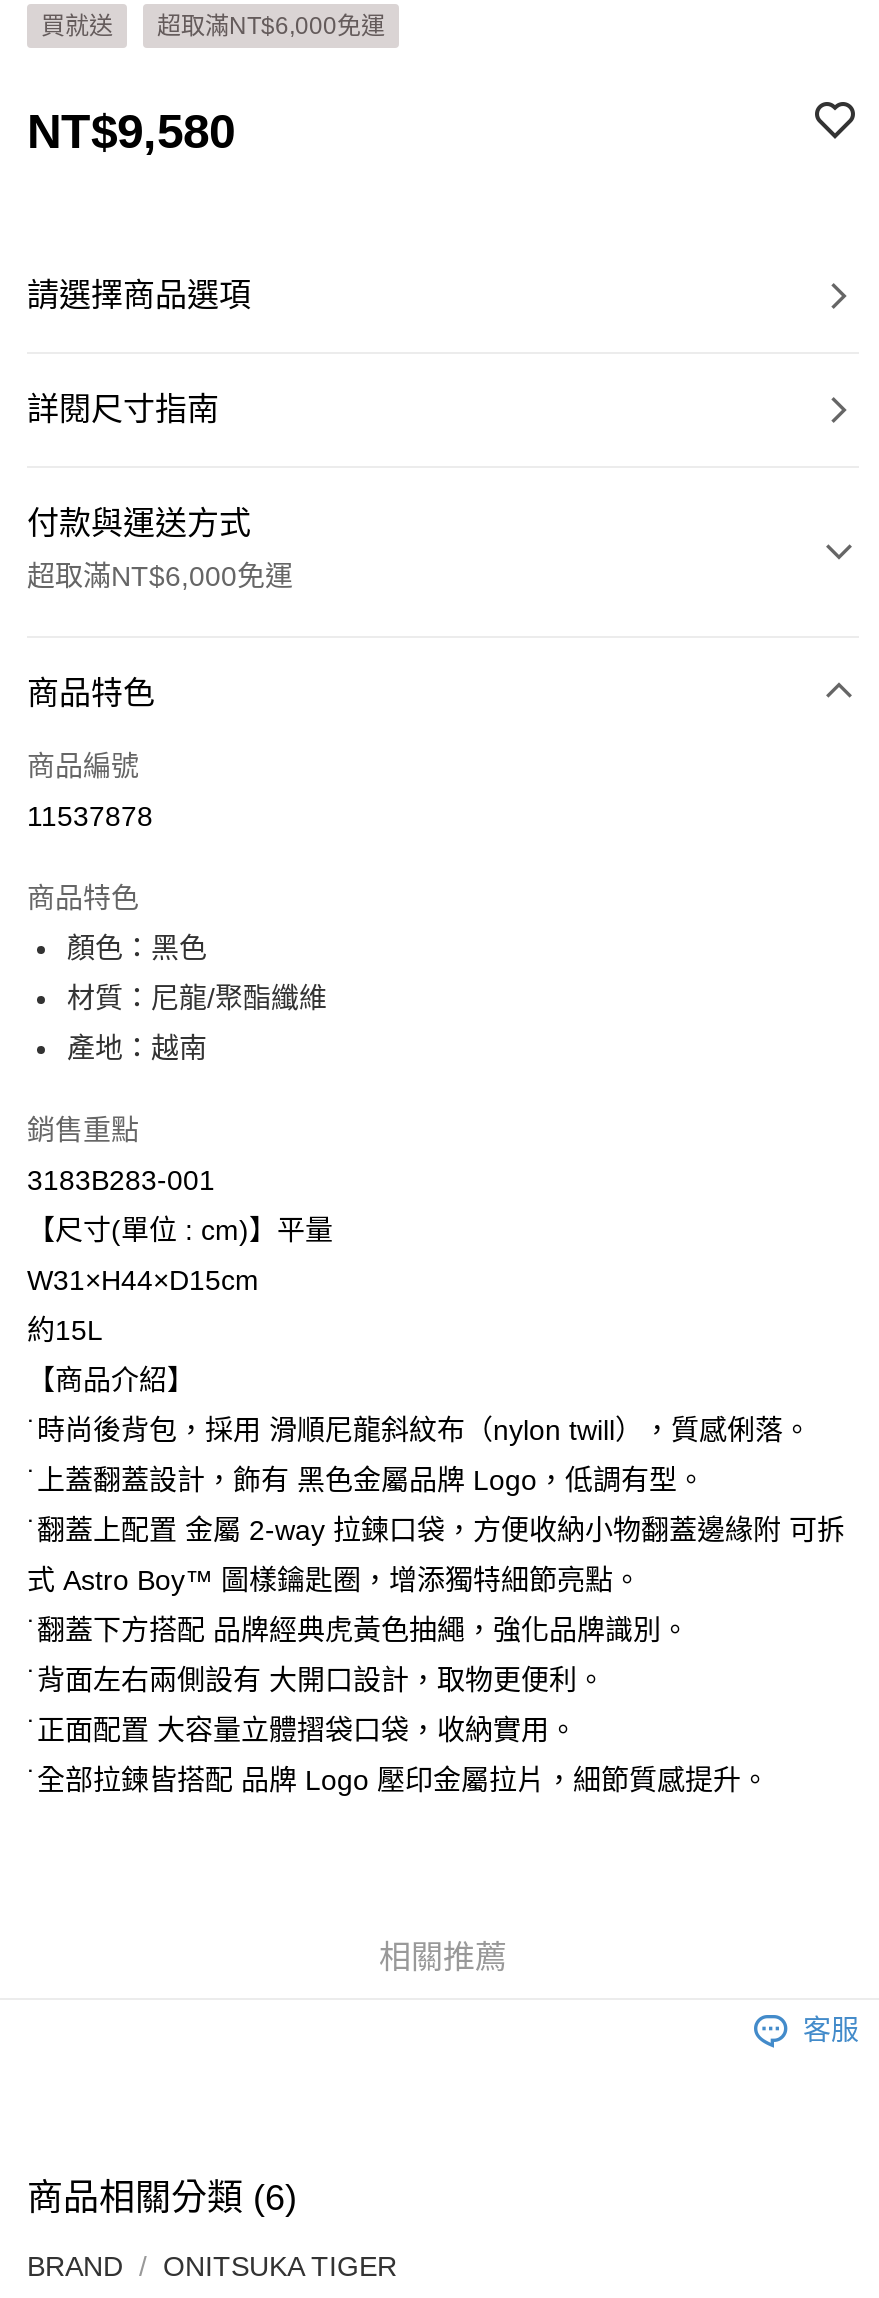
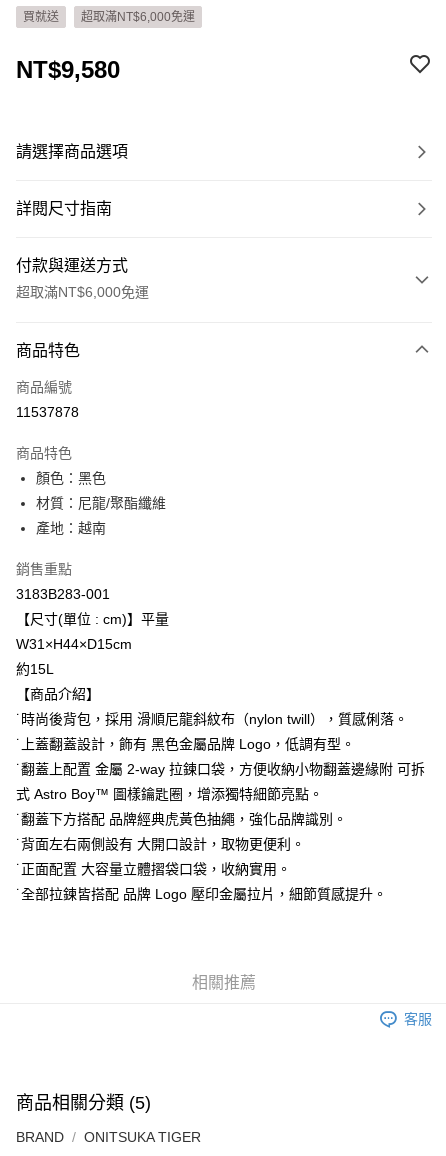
[27,2178,297,2218] 商品相關分類 (6) -> [16,1093,151,1113] 商品相關分類 (5)

